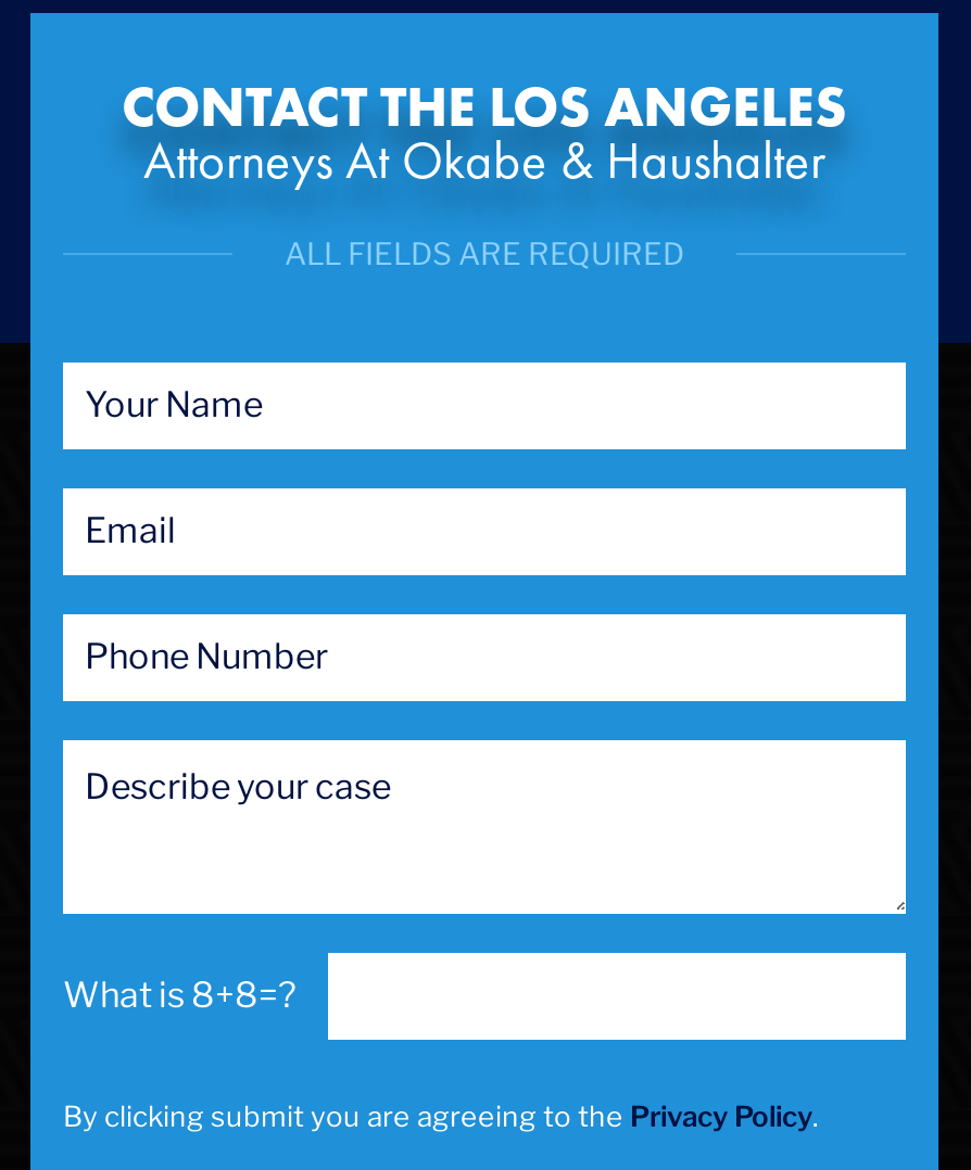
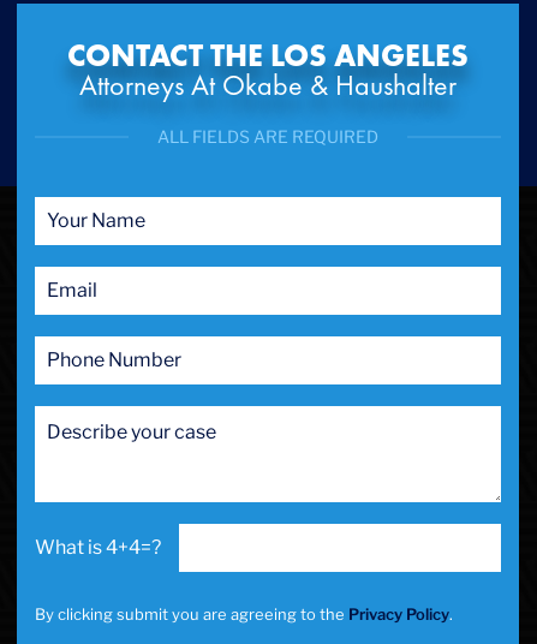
[191,975,295,1016] 8+8=? -> [106,536,161,559] 4+4=?

